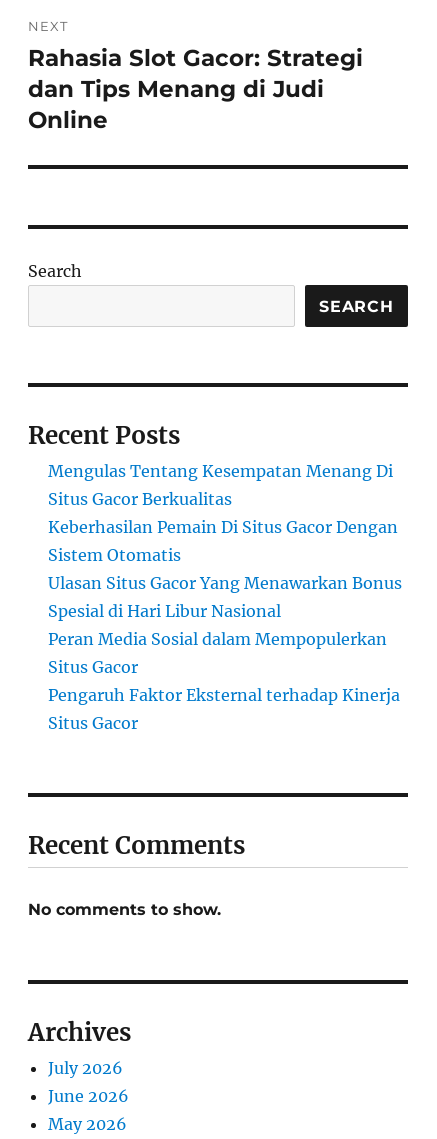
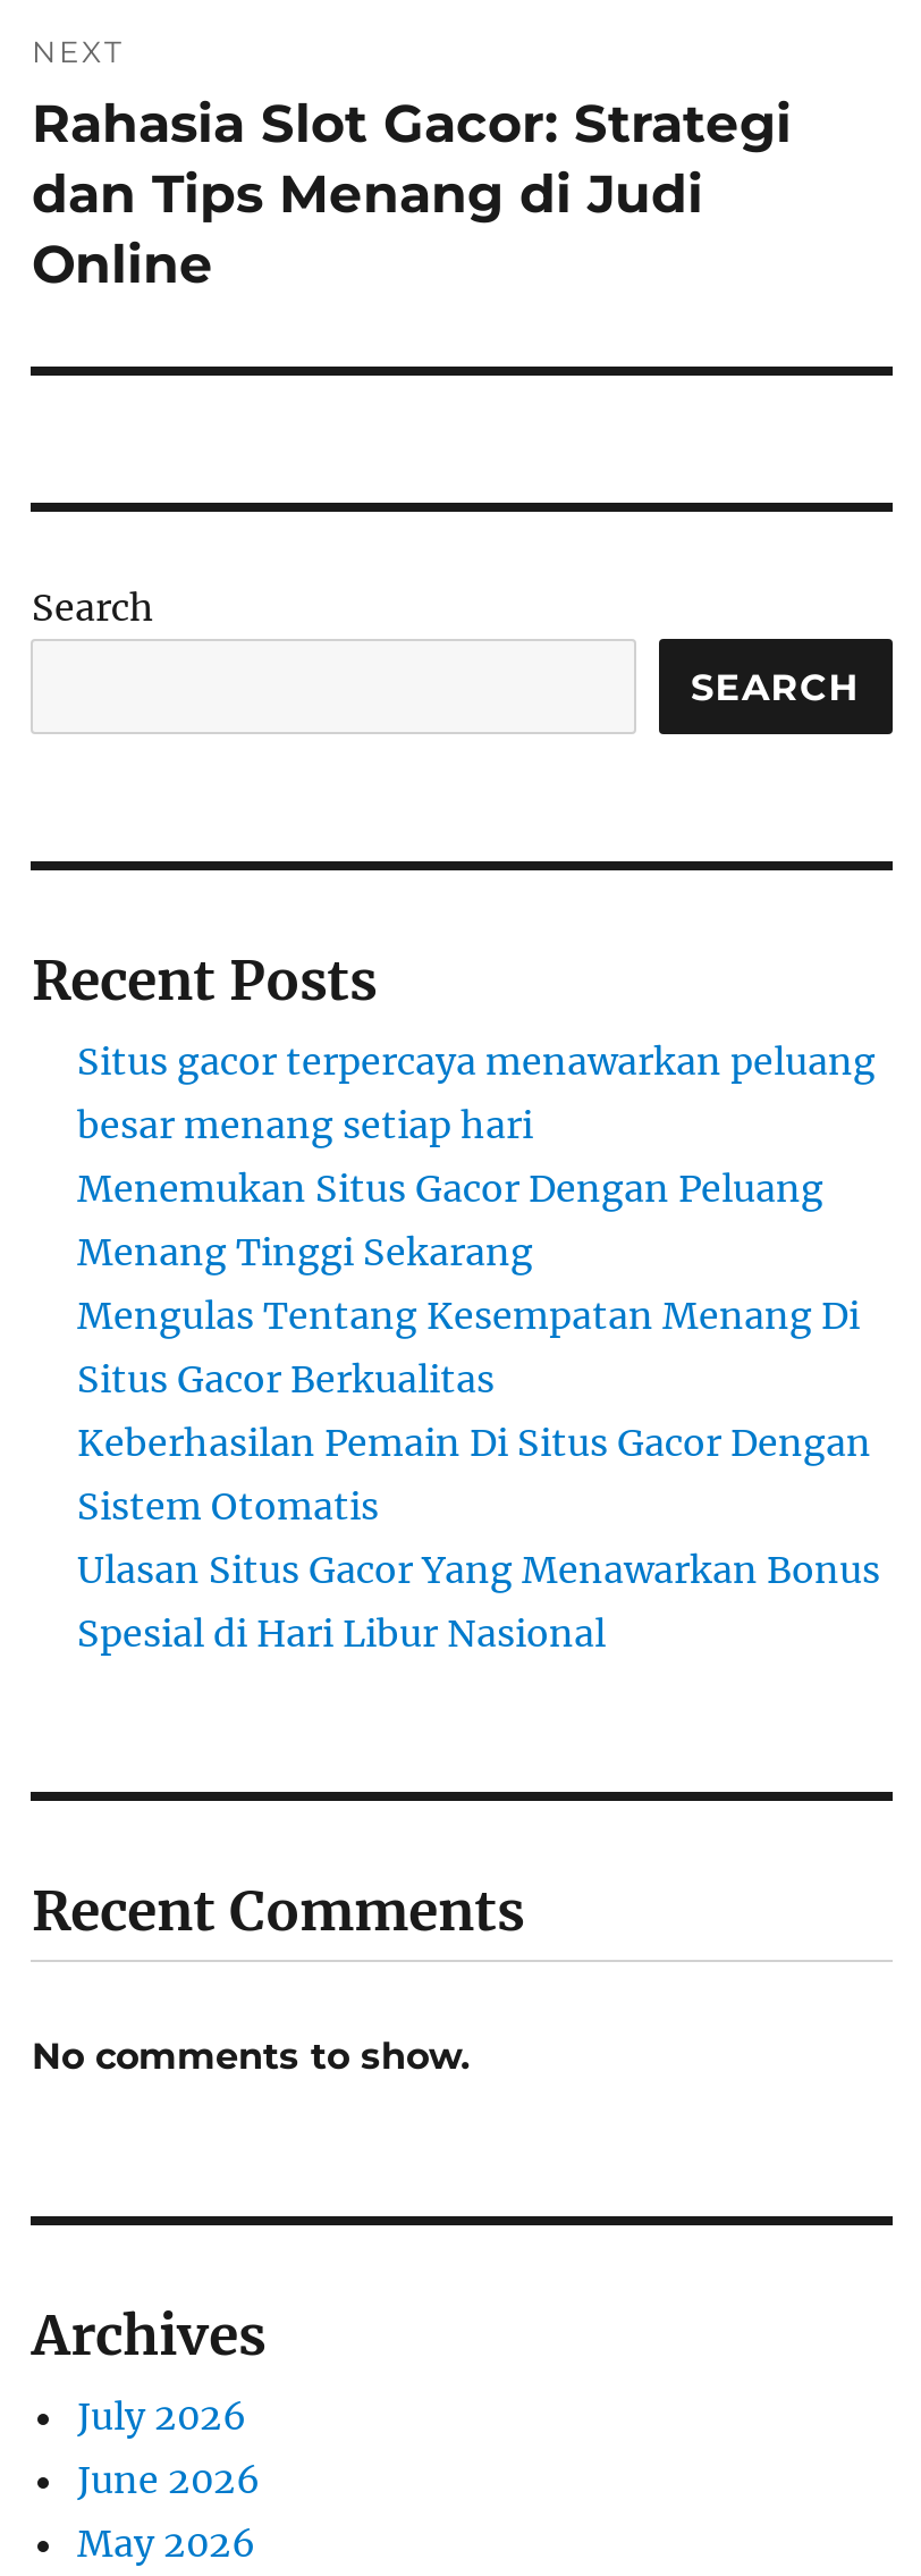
none -> [77,1039,876,1275] Situs gacor terpercaya menawarkan peluang | besar menang setiap hari | Menemukan Situs Gacor Dengan Peluang | Menang Tinggi Sekarang
moved [48,461,402,621] -> [77,1293,880,1656]: Mengulas Tentang Kesempatan Menang Di | Situs Gacor Berkualitas | Keberhasilan Pemain Di Situs Gacor Dengan | Sistem Otomatis | Ulasan Situs Gacor Yang Menawarkan Bonus | Spesial di Hari Libur Nasional
[48,629,400,733] Peran Media Sosial dalam Mempopulerkan | Situs Gacor | Pengaruh Faktor Eksternal terhadap Kinerja | Situs Gacor -> none

